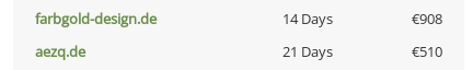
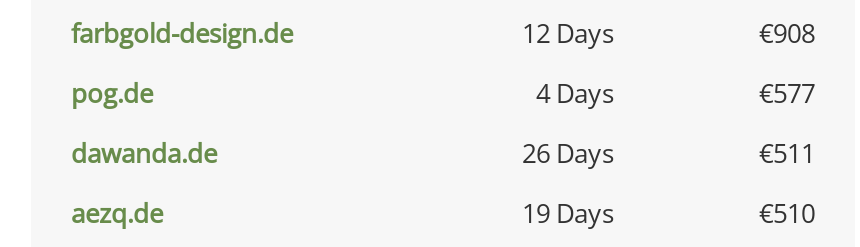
[282,9,332,29] 14 Days -> [522,15,614,51] 12 Days
none -> [71,75,815,171] pog.de | 4 Days | €577 | dawanda.de | 26 Days | €511
[282,42,332,61] 21 Days -> [522,195,614,231] 19 Days

